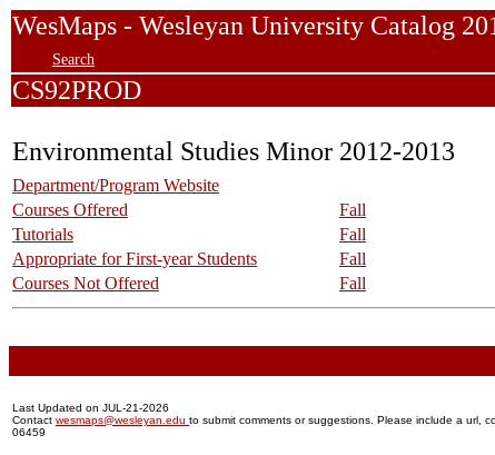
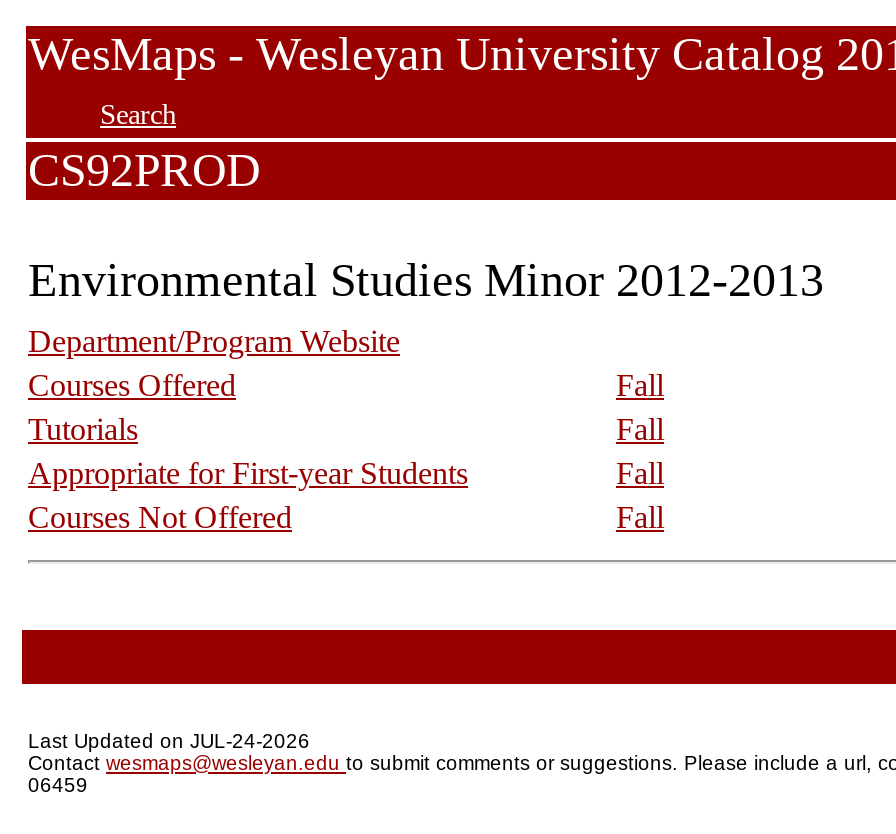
[12,402,169,414] Last Updated on JUL-21-2026 -> [28,730,310,752] Last Updated on JUL-24-2026

